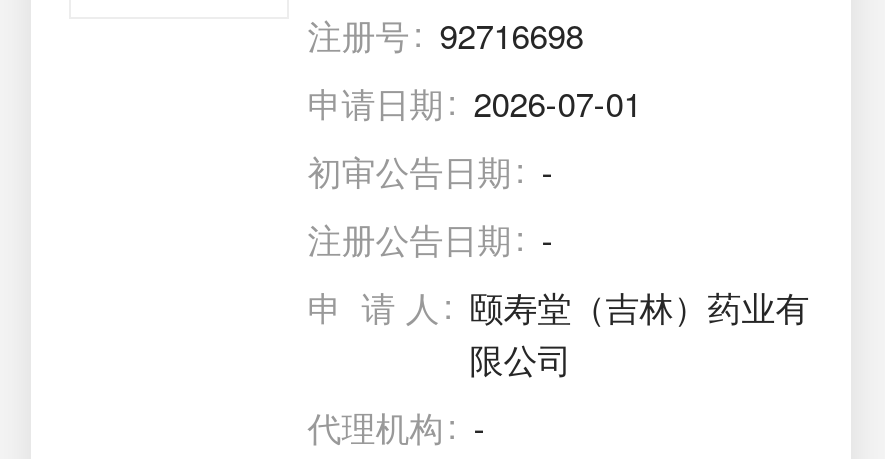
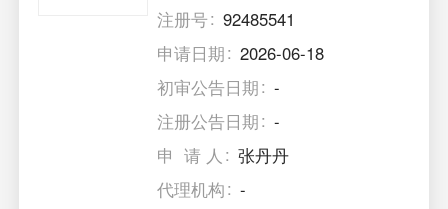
[308,10,584,58] 注册号 92716698 -> [157,7,295,31] 注册号 92485541
[308,78,642,126] 申请日期 2026-07-01 -> [157,41,324,65] 申请日期 2026-06-18
[470,282,810,382] 颐寿堂（吉林）药业有 | 限公司 -> [238,143,289,167] 张丹丹

